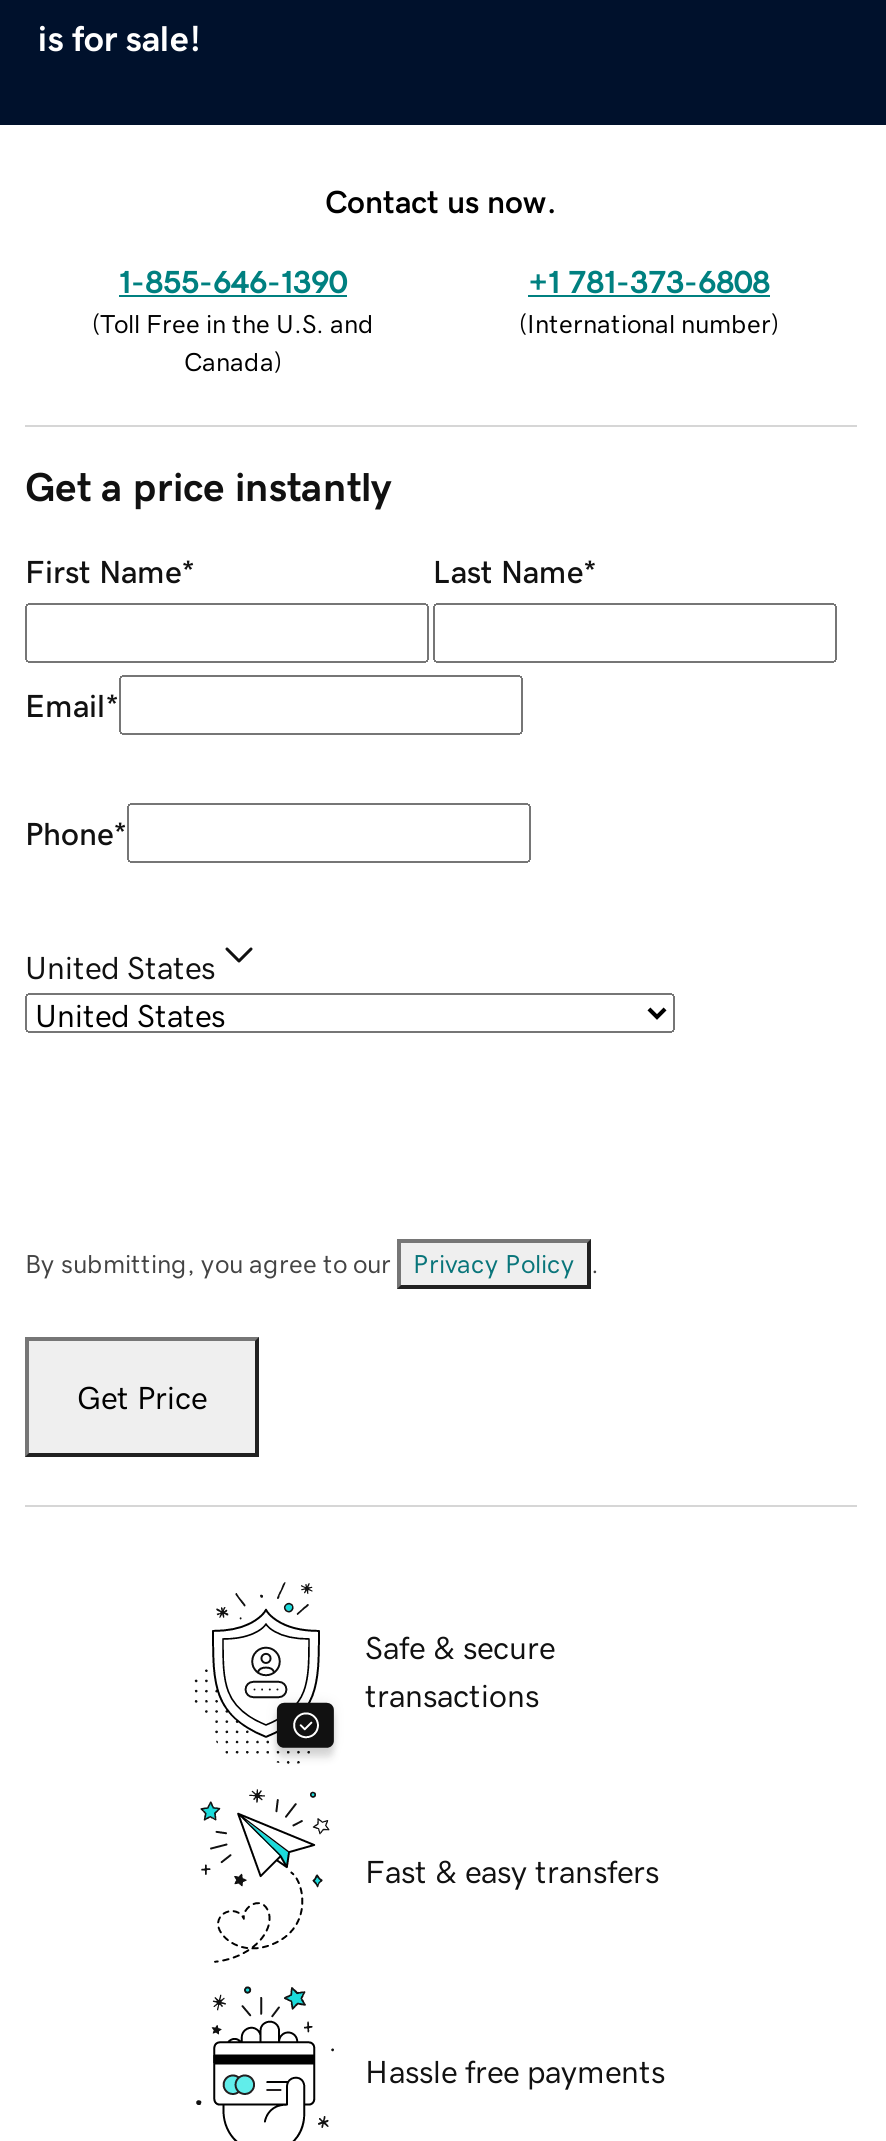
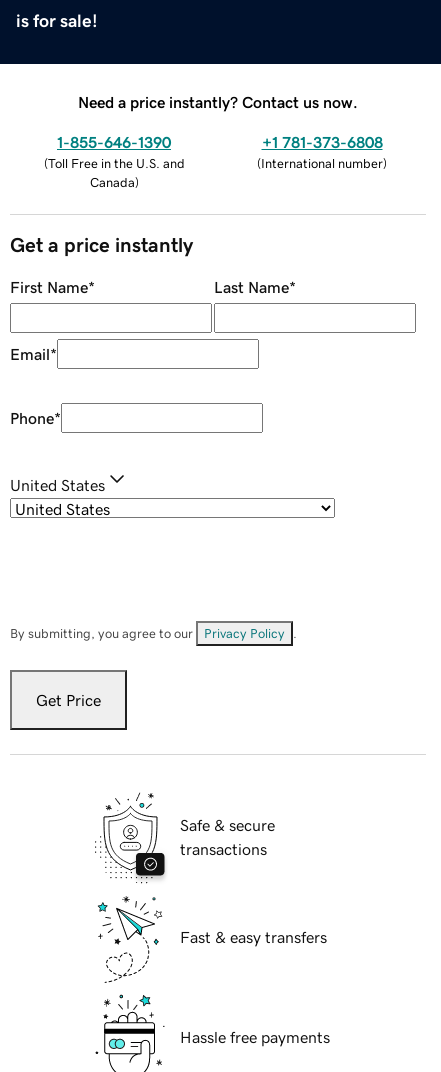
[325,184,557,216] Contact us now. -> [78,94,358,110] Need a price instantly? Contact us now.

